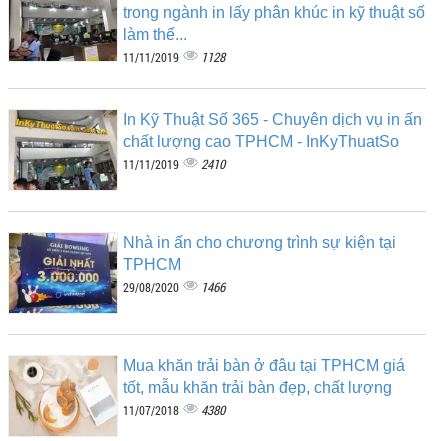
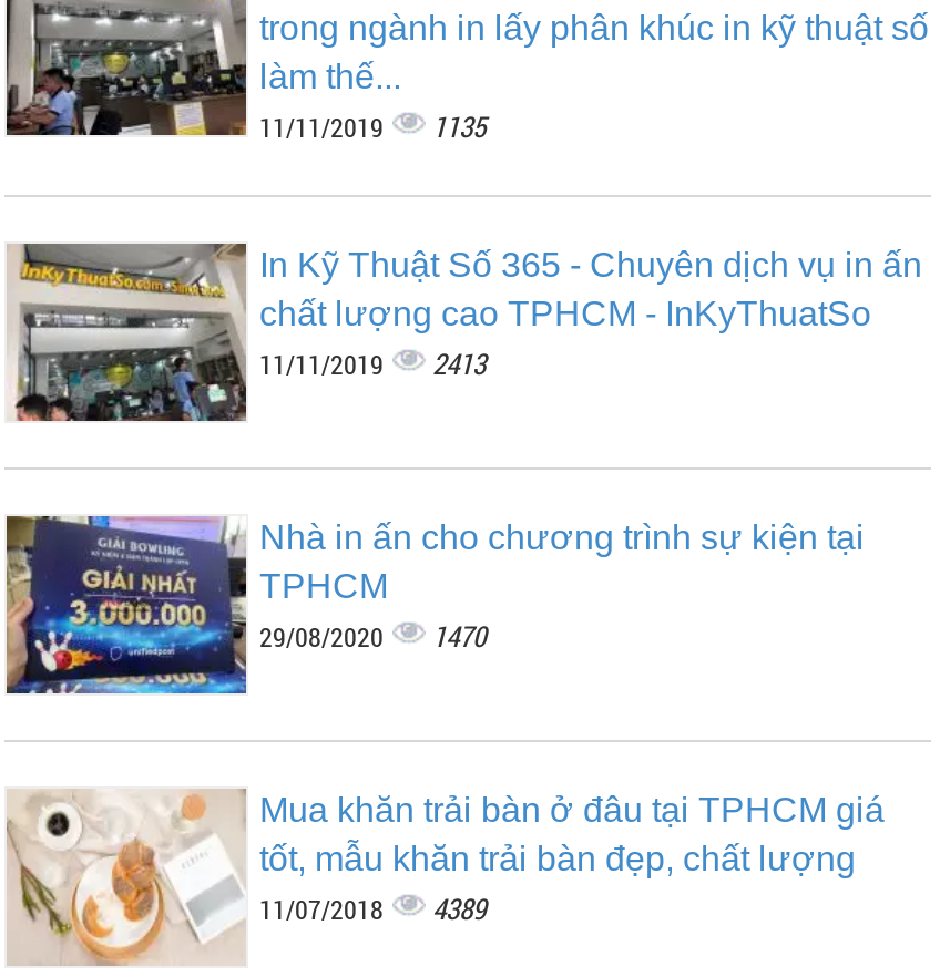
[123,48,225,66] 11/11/2019 1128 -> [259,107,486,147] 11/11/2019 1135
[123,155,225,173] 11/11/2019 2410 -> [259,344,486,384] 11/11/2019 2413
[123,278,225,296] 29/08/2020 1466 -> [259,617,486,656] 29/08/2020 1470
[123,401,225,419] 11/07/2018 4380 -> [259,889,486,929] 11/07/2018 4389

